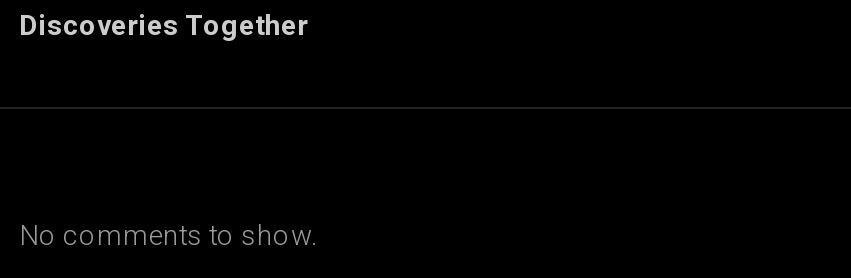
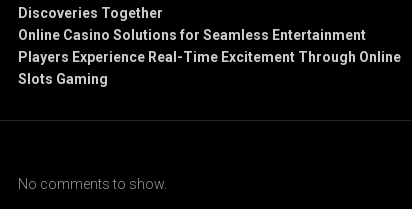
none -> [18,27,401,87] Online Casino Solutions for Seamless Entertainment | Players Experience Real-Time Excitement Through Online | Slots Gaming

